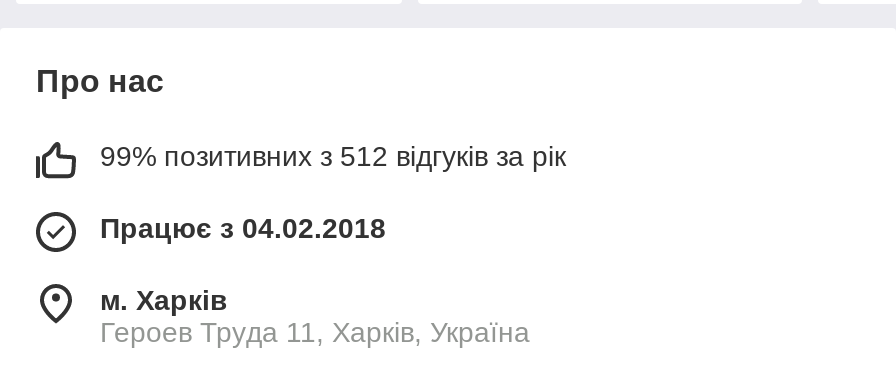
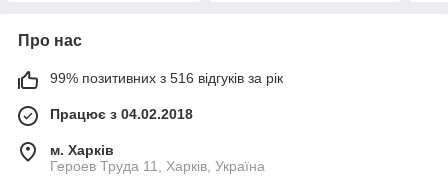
[100,140,566,172] 99% позитивних з 512 відгуків за рік -> [50,70,283,86] 99% позитивних з 516 відгуків за рік

